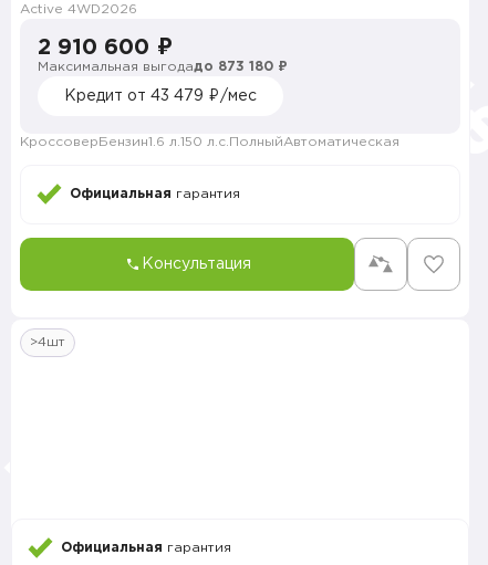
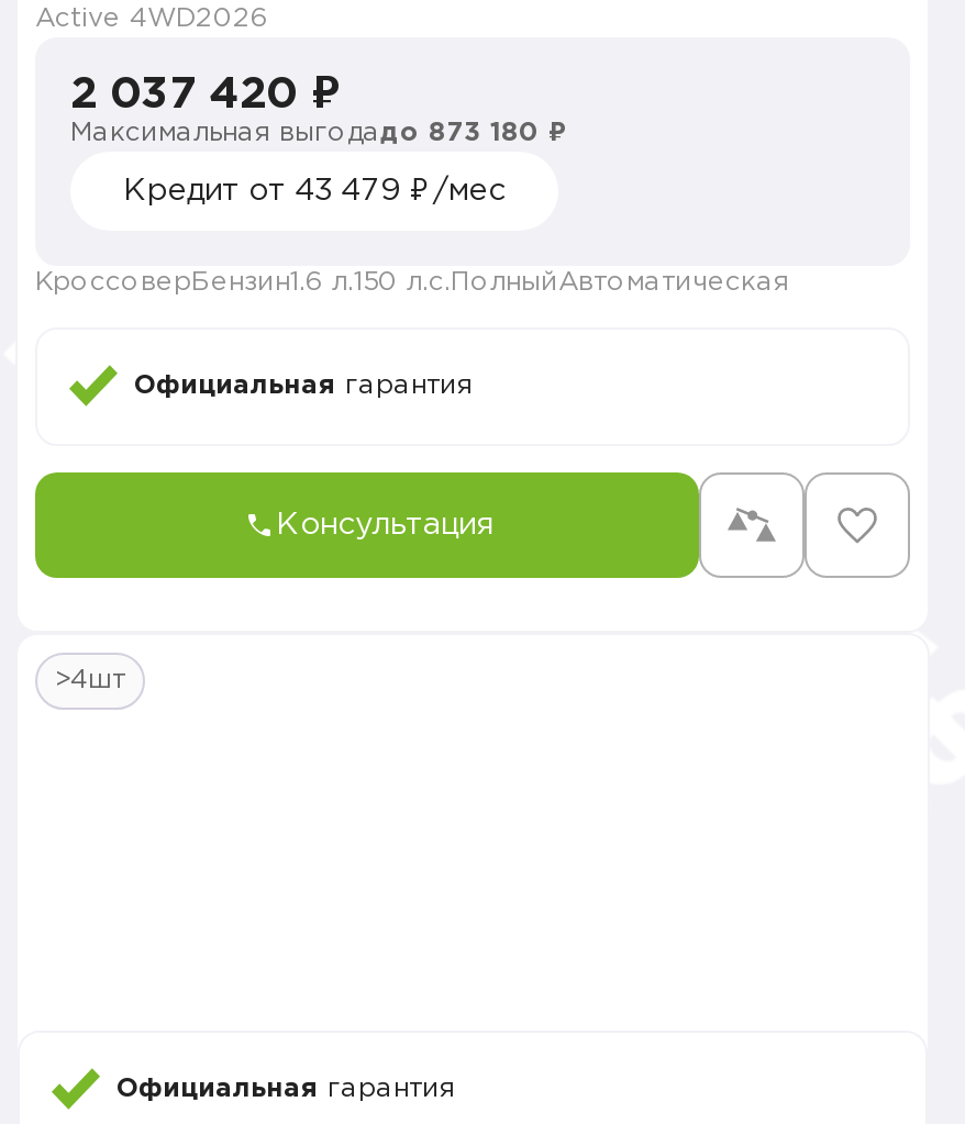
[38,38,173,57] 2 910 600 ₽ -> [70,75,343,114] 2 037 420 ₽

